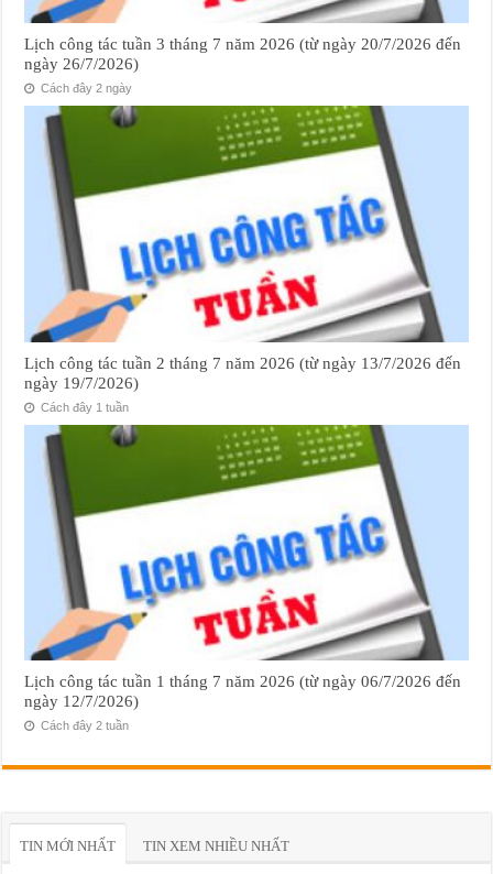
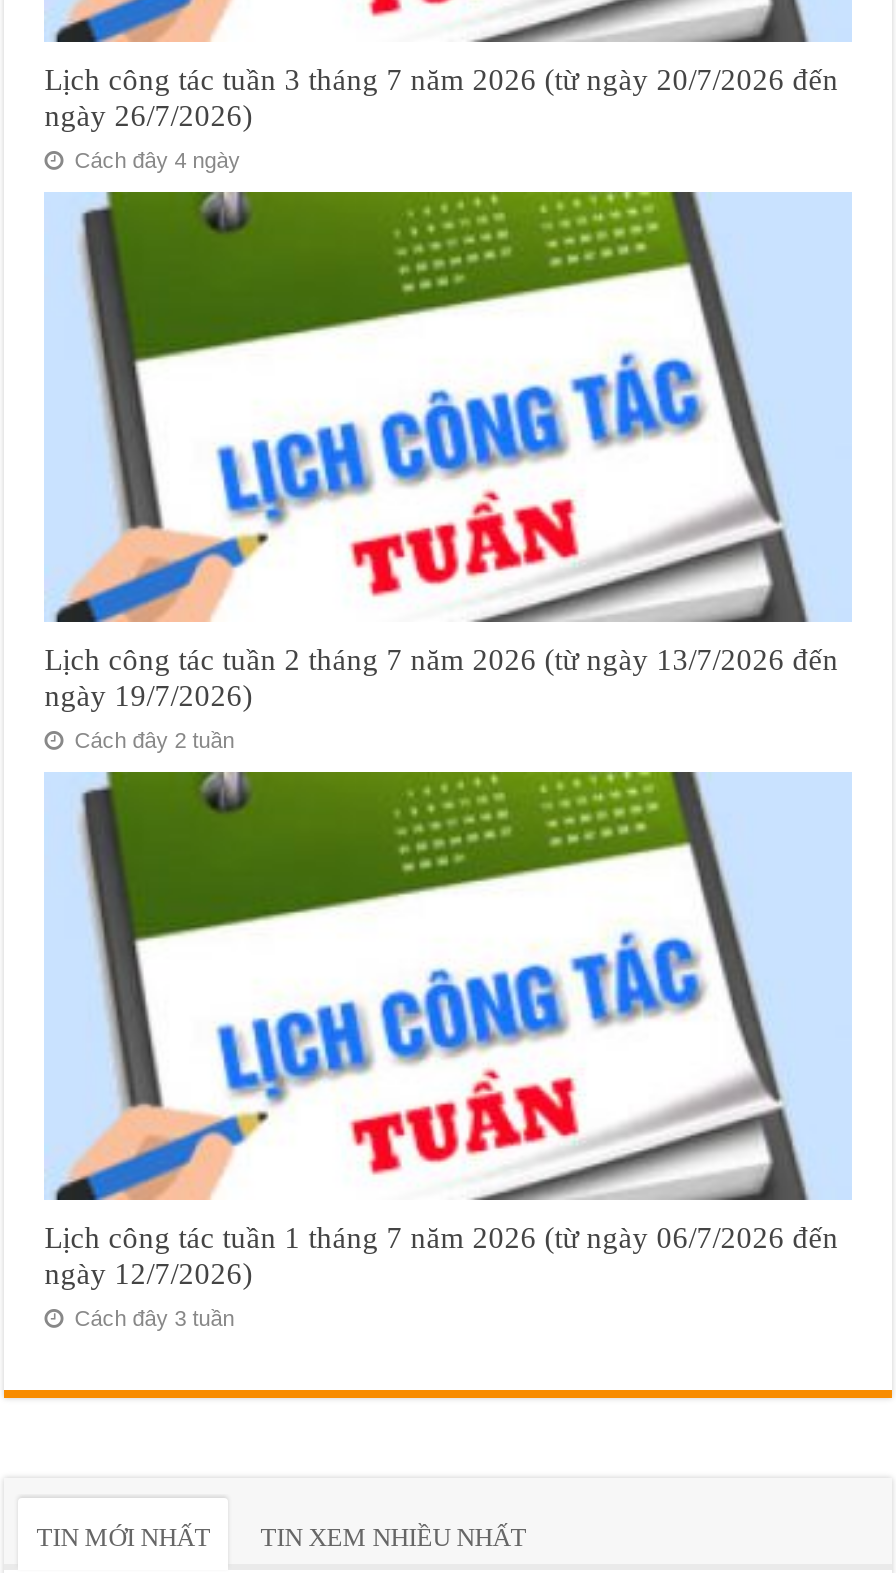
[38,81,132,94] Cách đây 2 ngày -> [68,148,240,172] Cách đây 4 ngày
[38,400,129,413] Cách đây 1 tuần -> [68,727,234,751] Cách đây 2 tuần
[38,719,129,732] Cách đây 2 tuần -> [68,1307,234,1331] Cách đây 3 tuần

